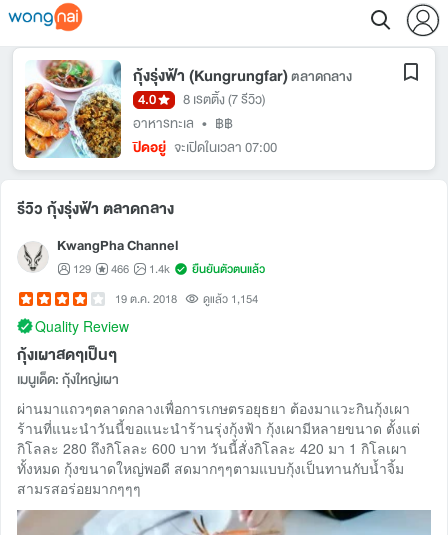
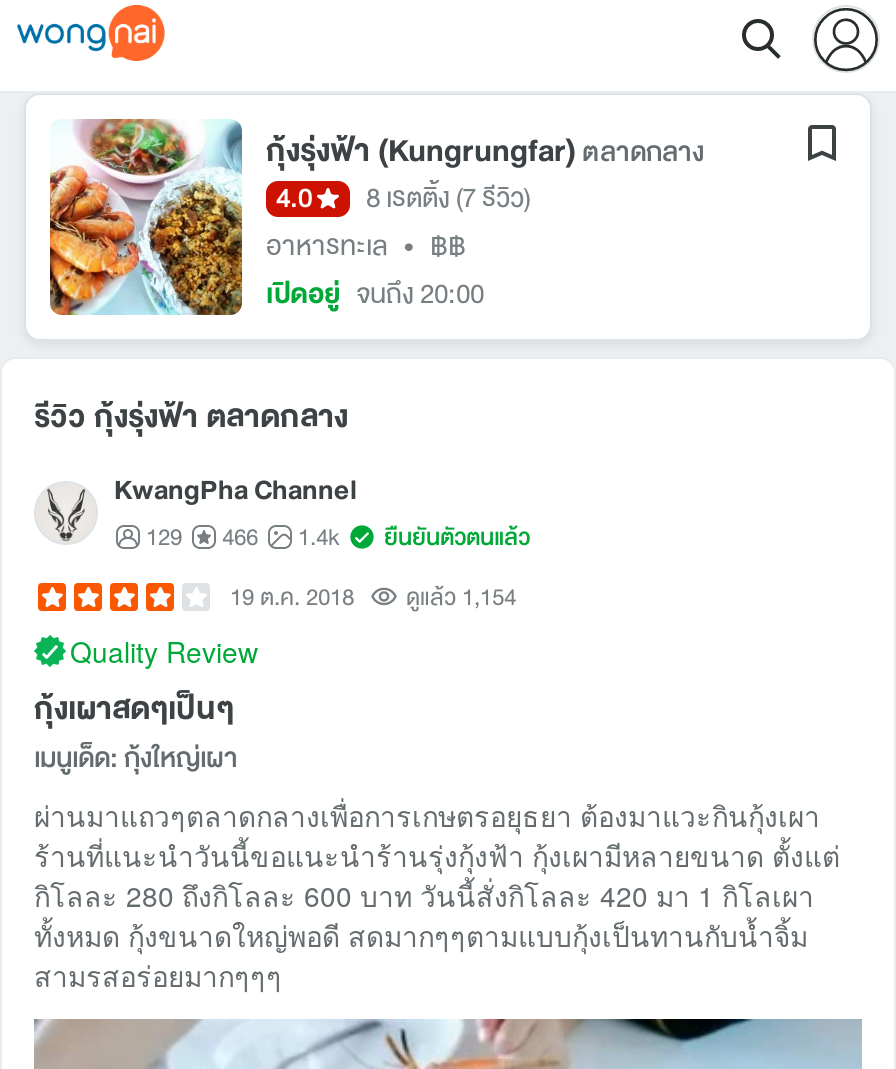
[133,137,277,158] ปิดอยู่ จะเปิดในเวลา 07:00 -> [266,273,484,315] เปิดอยู่ จนถึง 20:00

